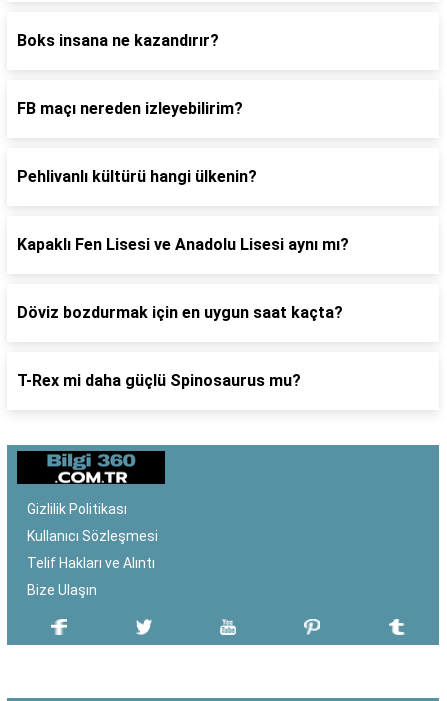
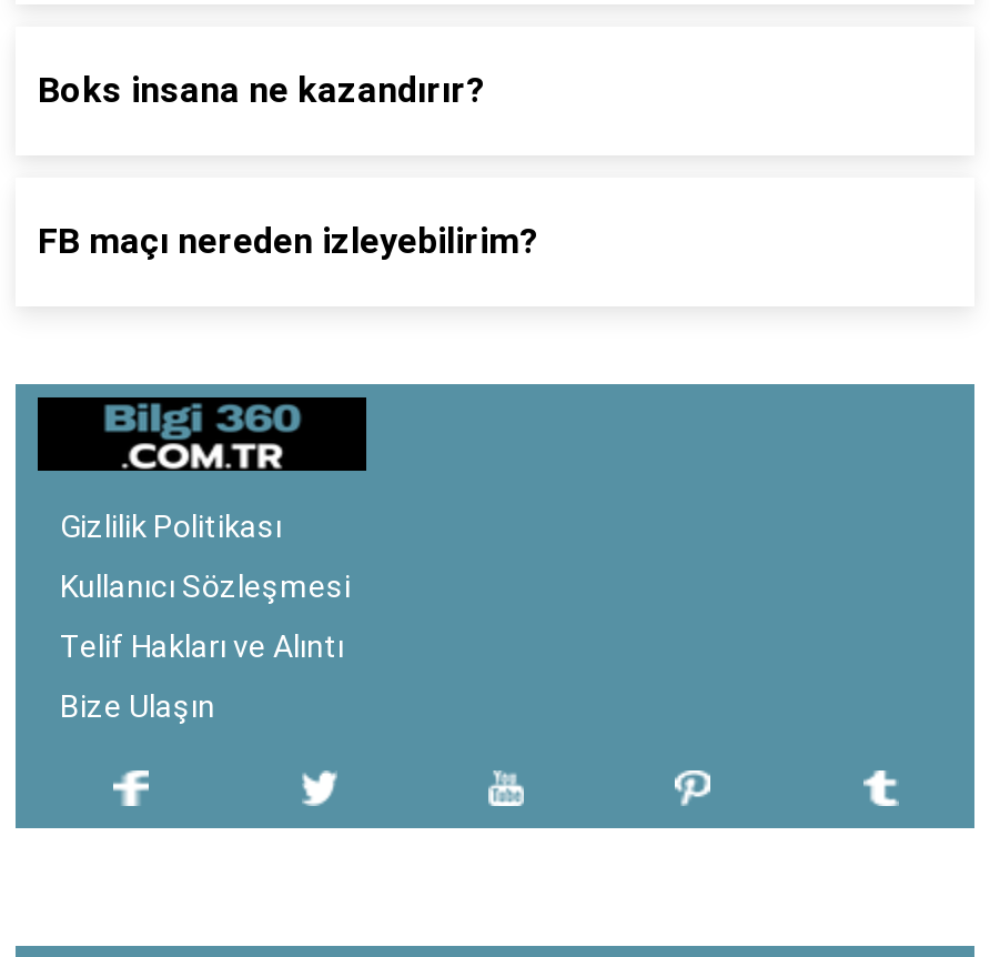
[17,167,257,186] Pehlivanlı kültürü hangi ülkenin? -> none
[17,235,349,254] Kapaklı Fen Lisesi ve Anadolu Lisesi aynı mı? -> none
[17,303,343,322] Döviz bozdurmak için en uygun saat kaçta? -> none
[17,371,301,390] T-Rex mi daha güçlü Spinosaurus mu? -> none

